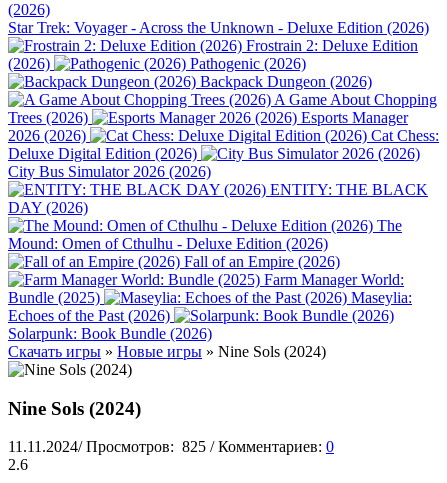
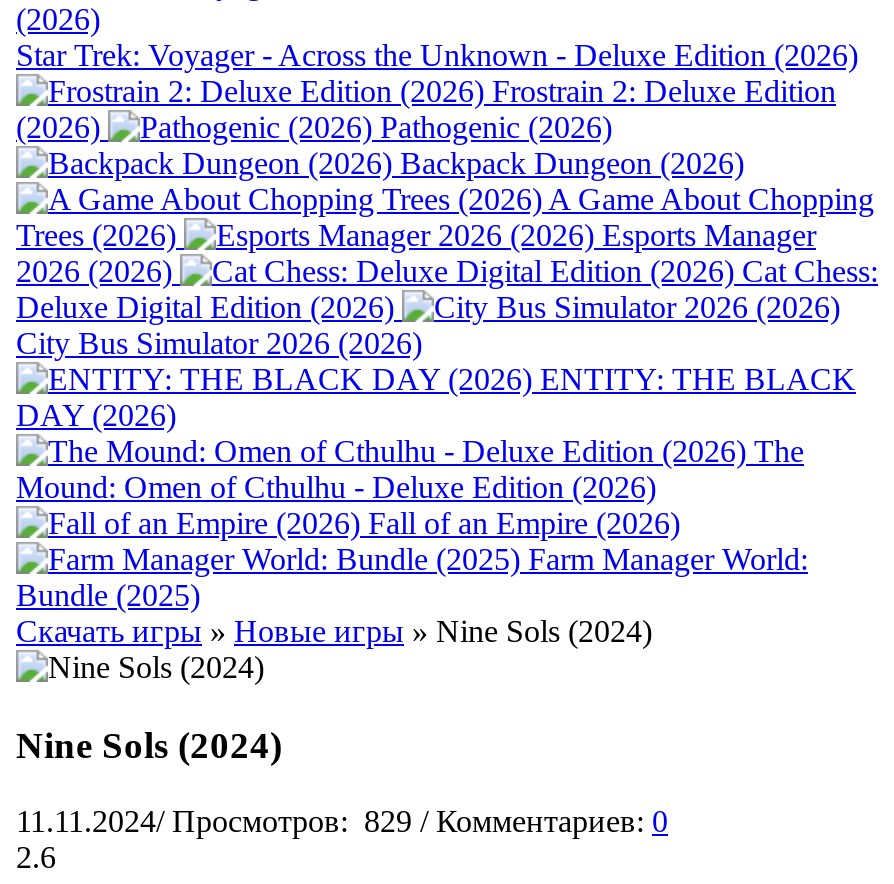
[8,289,412,342] Maseylia: | Echoes of the Past (2026) | Solarpunk: Book Bundle (2026) -> none
[8,438,334,455] 11.11.2024/ Просмотров: 825 / Комментариев: 0 -> [16,805,668,839] 11.11.2024/ Просмотров: 829 / Комментариев: 0

